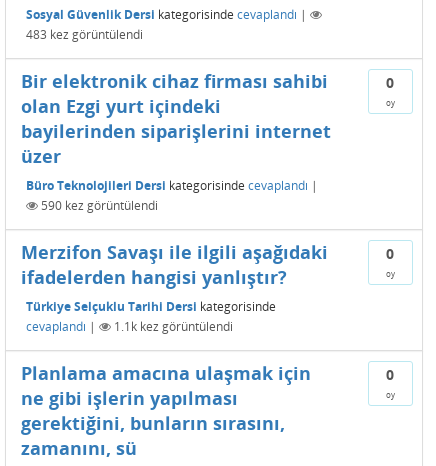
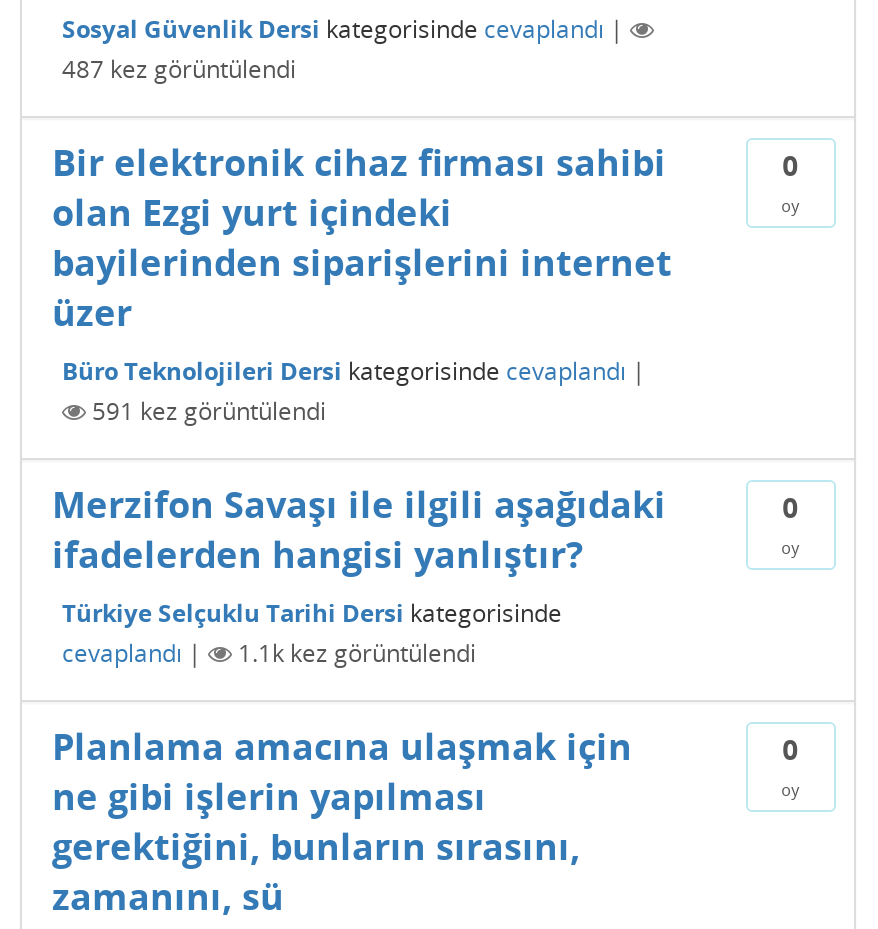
[26,26,143,43] 483 kez görüntülendi -> [62,52,296,86] 487 kez görüntülendi
[41,197,158,214] 590 kez görüntülendi -> [92,394,326,428] 591 kez görüntülendi

